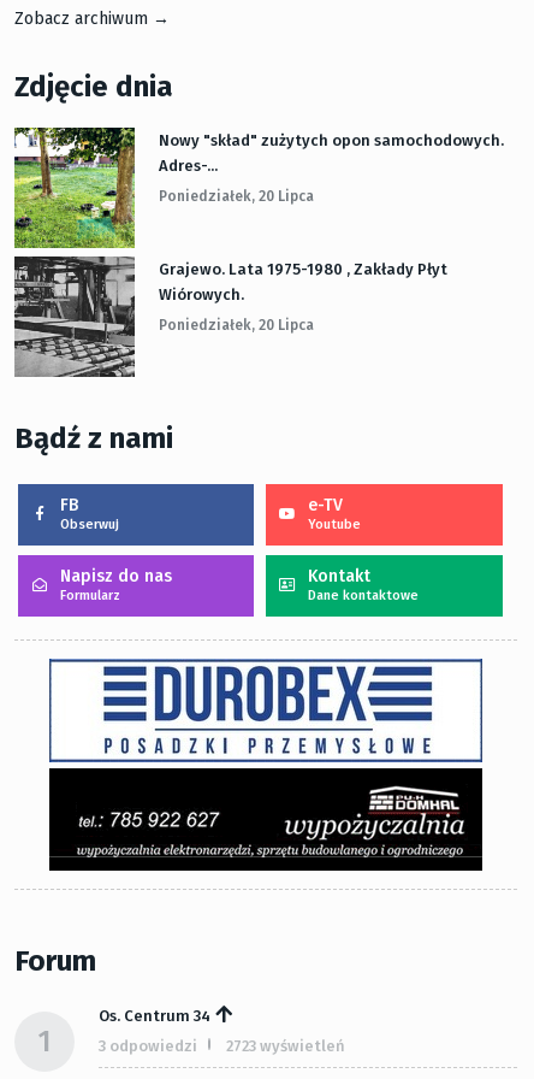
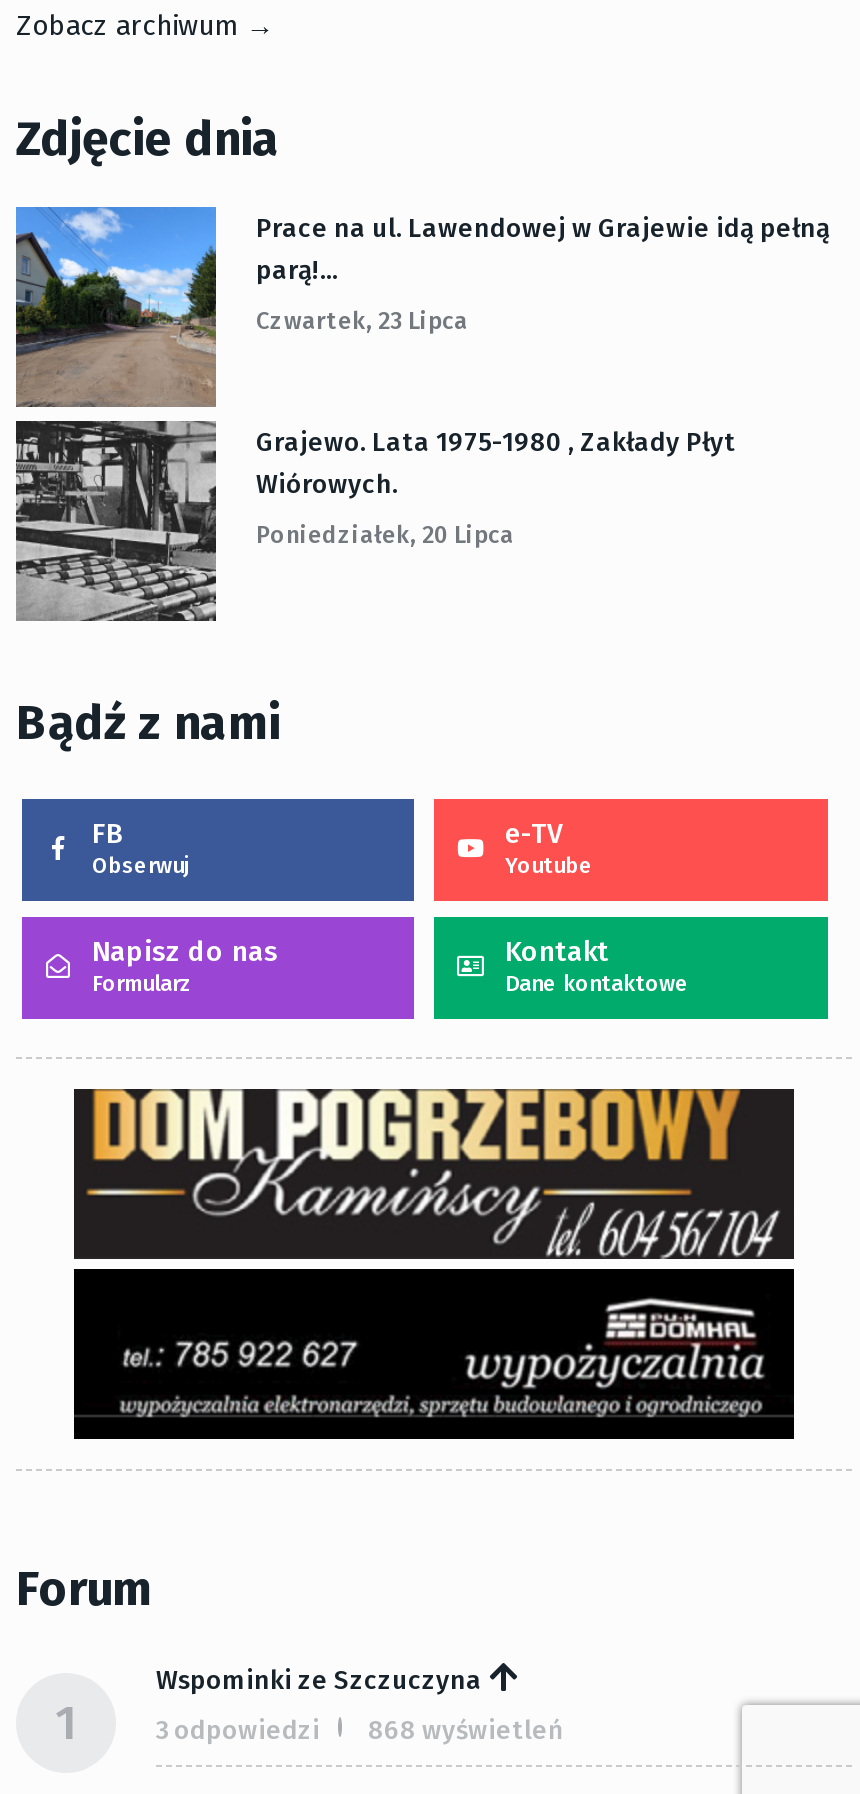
[13,126,504,248] [image] | Nowy "skład" zużytych opon samochodowych. | Adres-... -> [14,205,830,407] [image] | Prace na ul. Lawendowej w Grajewie idą pełną | parą!...
[159,188,314,204] Poniedziałek, 20 Lipca -> [256,307,468,335] Czwartek, 23 Lipca
[49,658,482,763] [image] -> [74,1087,794,1261] [image]
[99,1007,210,1025] Os. Centrum 34 -> [156,1665,482,1695] Wspominki ze Szczuczyna
[99,1037,345,1055] 3 odpowiedzi 2723 wyświetleń -> [156,1715,564,1745] 3 odpowiedzi 868 wyświetleń

